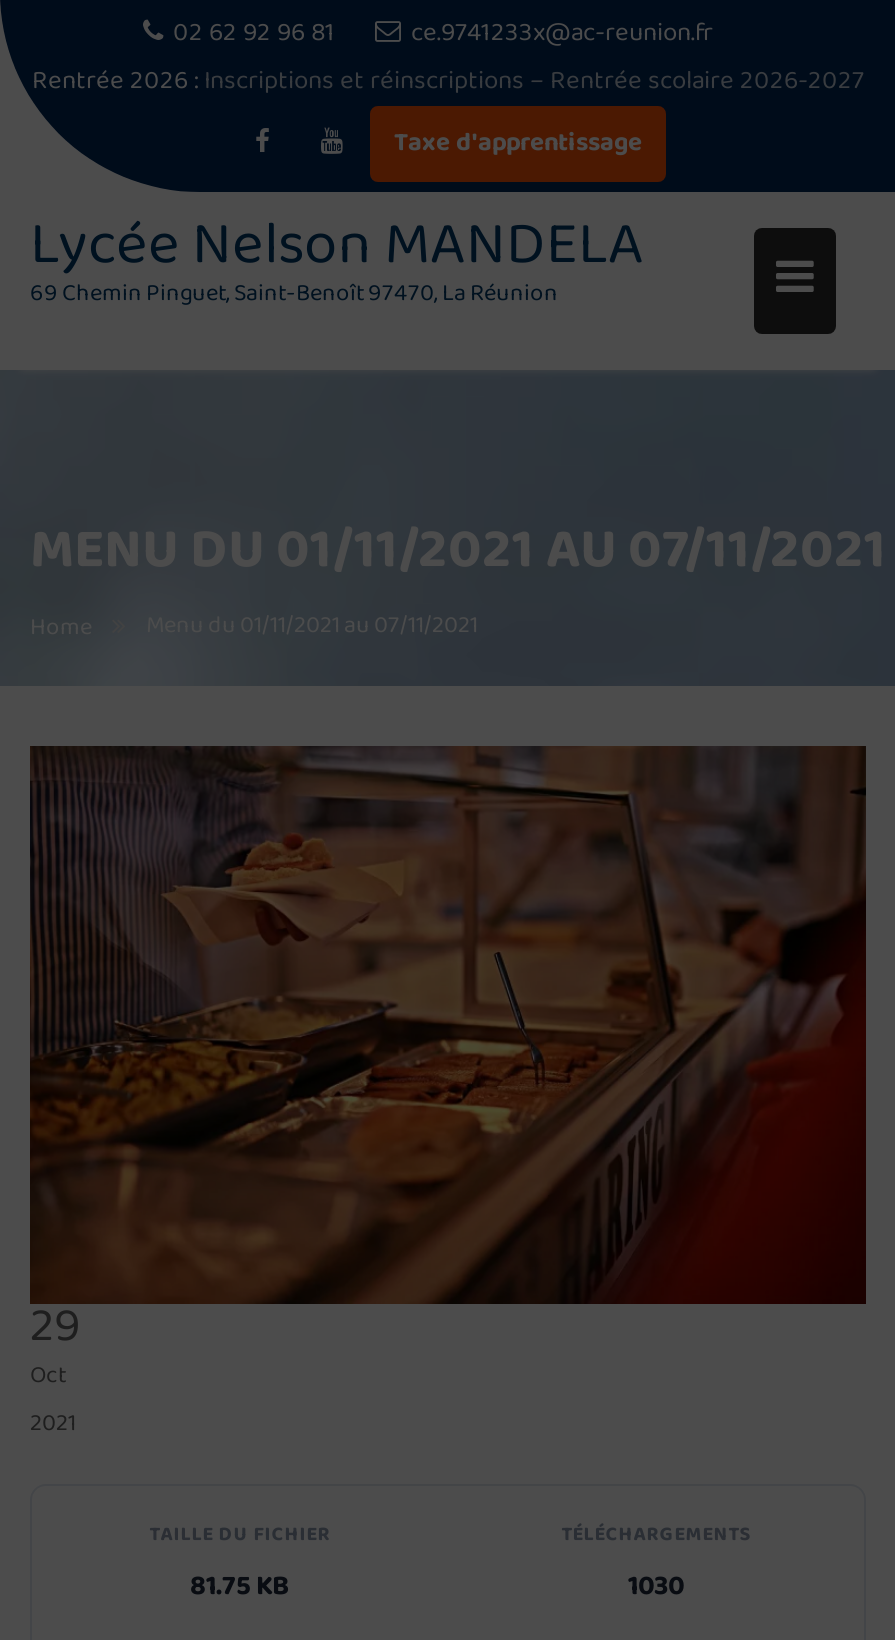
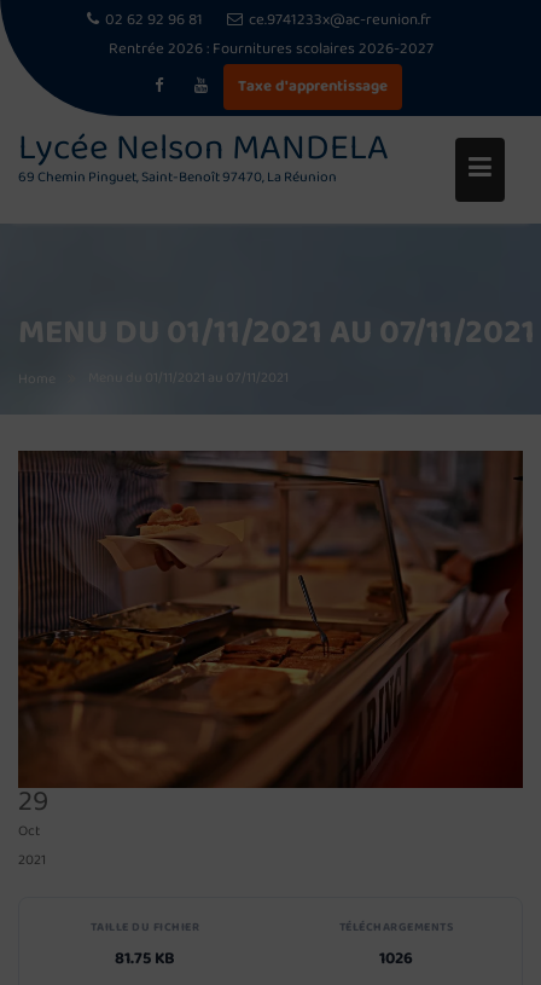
[32,60,864,102] Rentrée 2026 : Inscriptions et réinscriptions – Rentrée scolaire 2026-2027 -> [108,36,433,62] Rentrée 2026 : Fournitures scolaires 2026-2027
[628,1563,684,1607] 1030 -> [379,945,413,971] 1026

